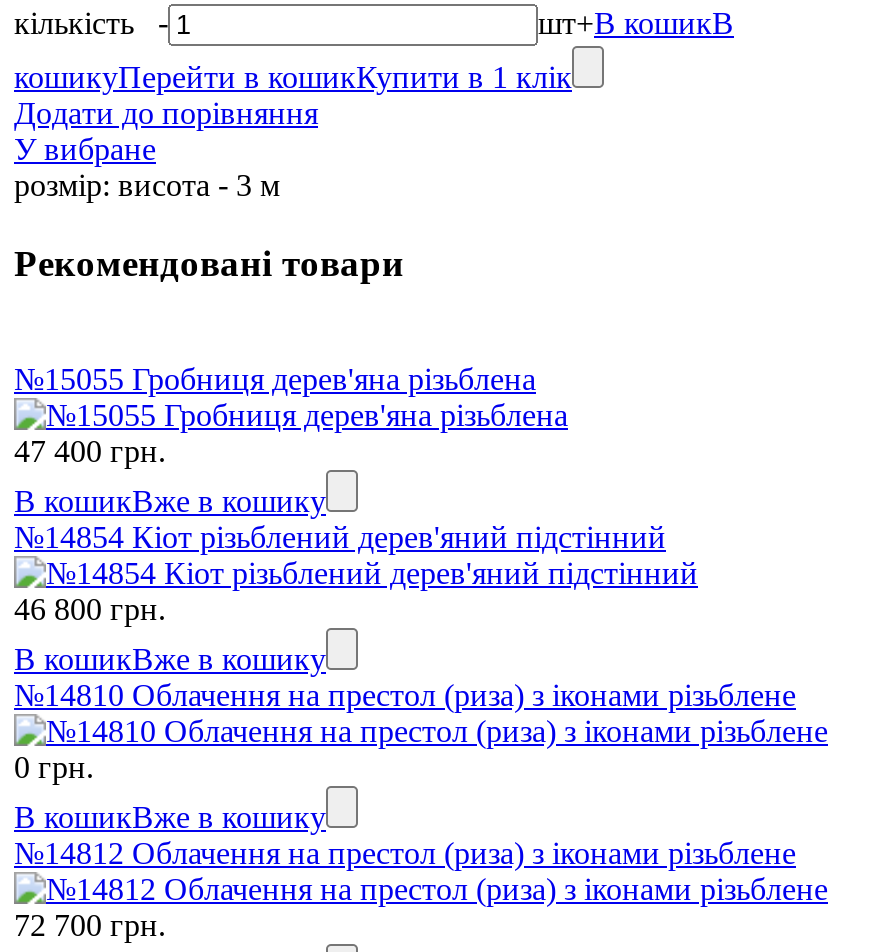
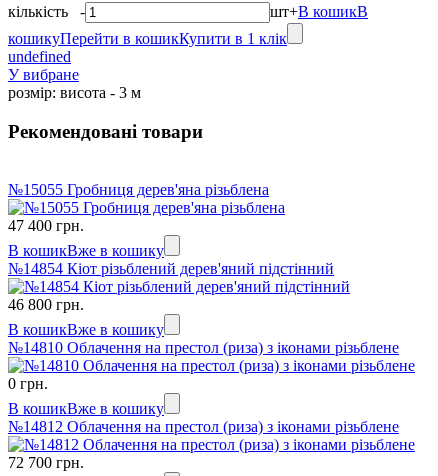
[14,96,318,130] Додати до порівняння -> [8,48,71,65] undefined

